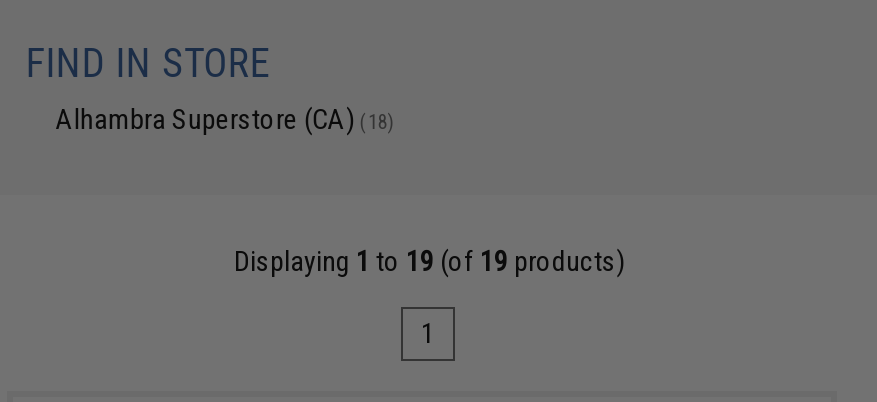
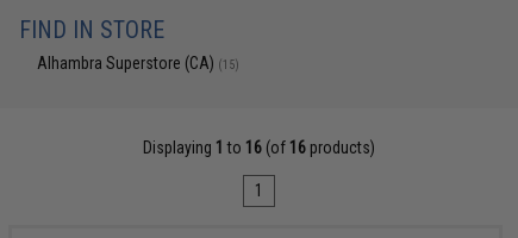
[56,103,396,135] Alhambra Superstore (CA) (18) -> [37,54,240,73] Alhambra Superstore (CA) (15)
[234,245,624,277] Displaying 1 to 19 (of 19 products) -> [143,138,376,157] Displaying 1 to 16 (of 16 products)

